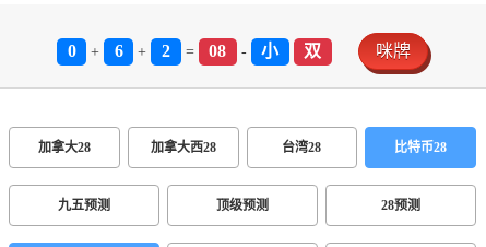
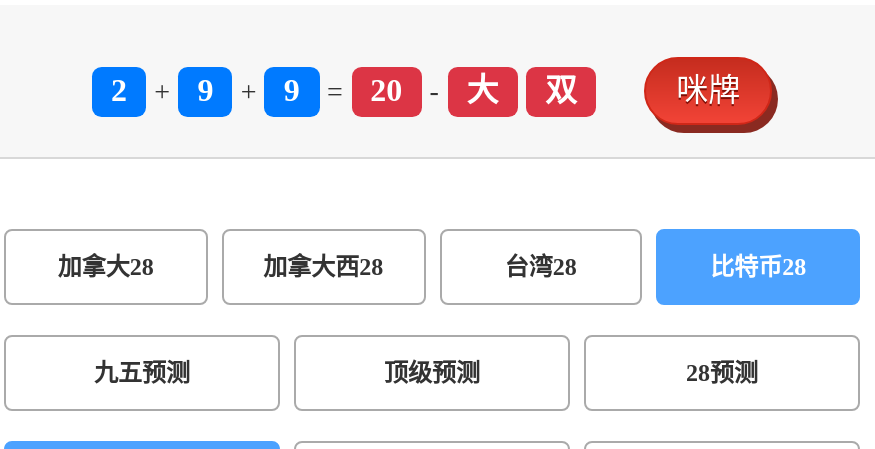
[67,42,76,60] 0 -> [111,73,127,107] 2
[114,42,123,60] 6 -> [197,73,213,107] 9
[162,42,170,60] 2 -> [284,73,300,107] 9
[209,42,226,60] 08 -> [370,73,402,107] 20
[261,42,279,60] 小 -> [467,73,499,107] 大

